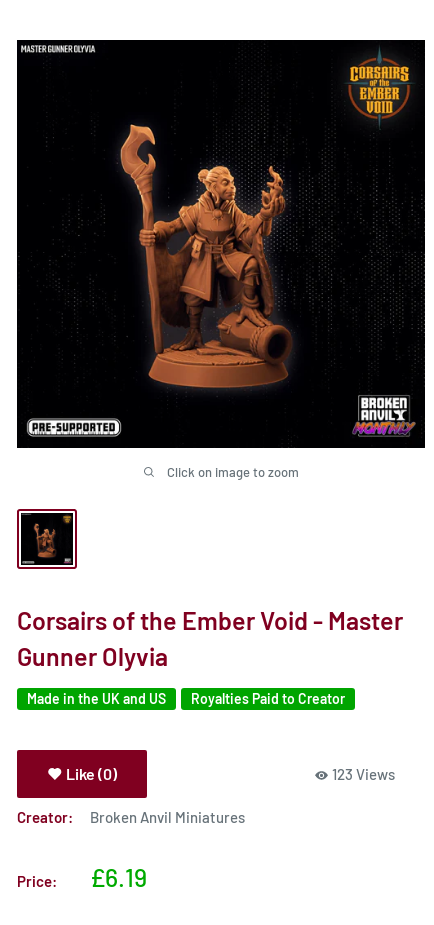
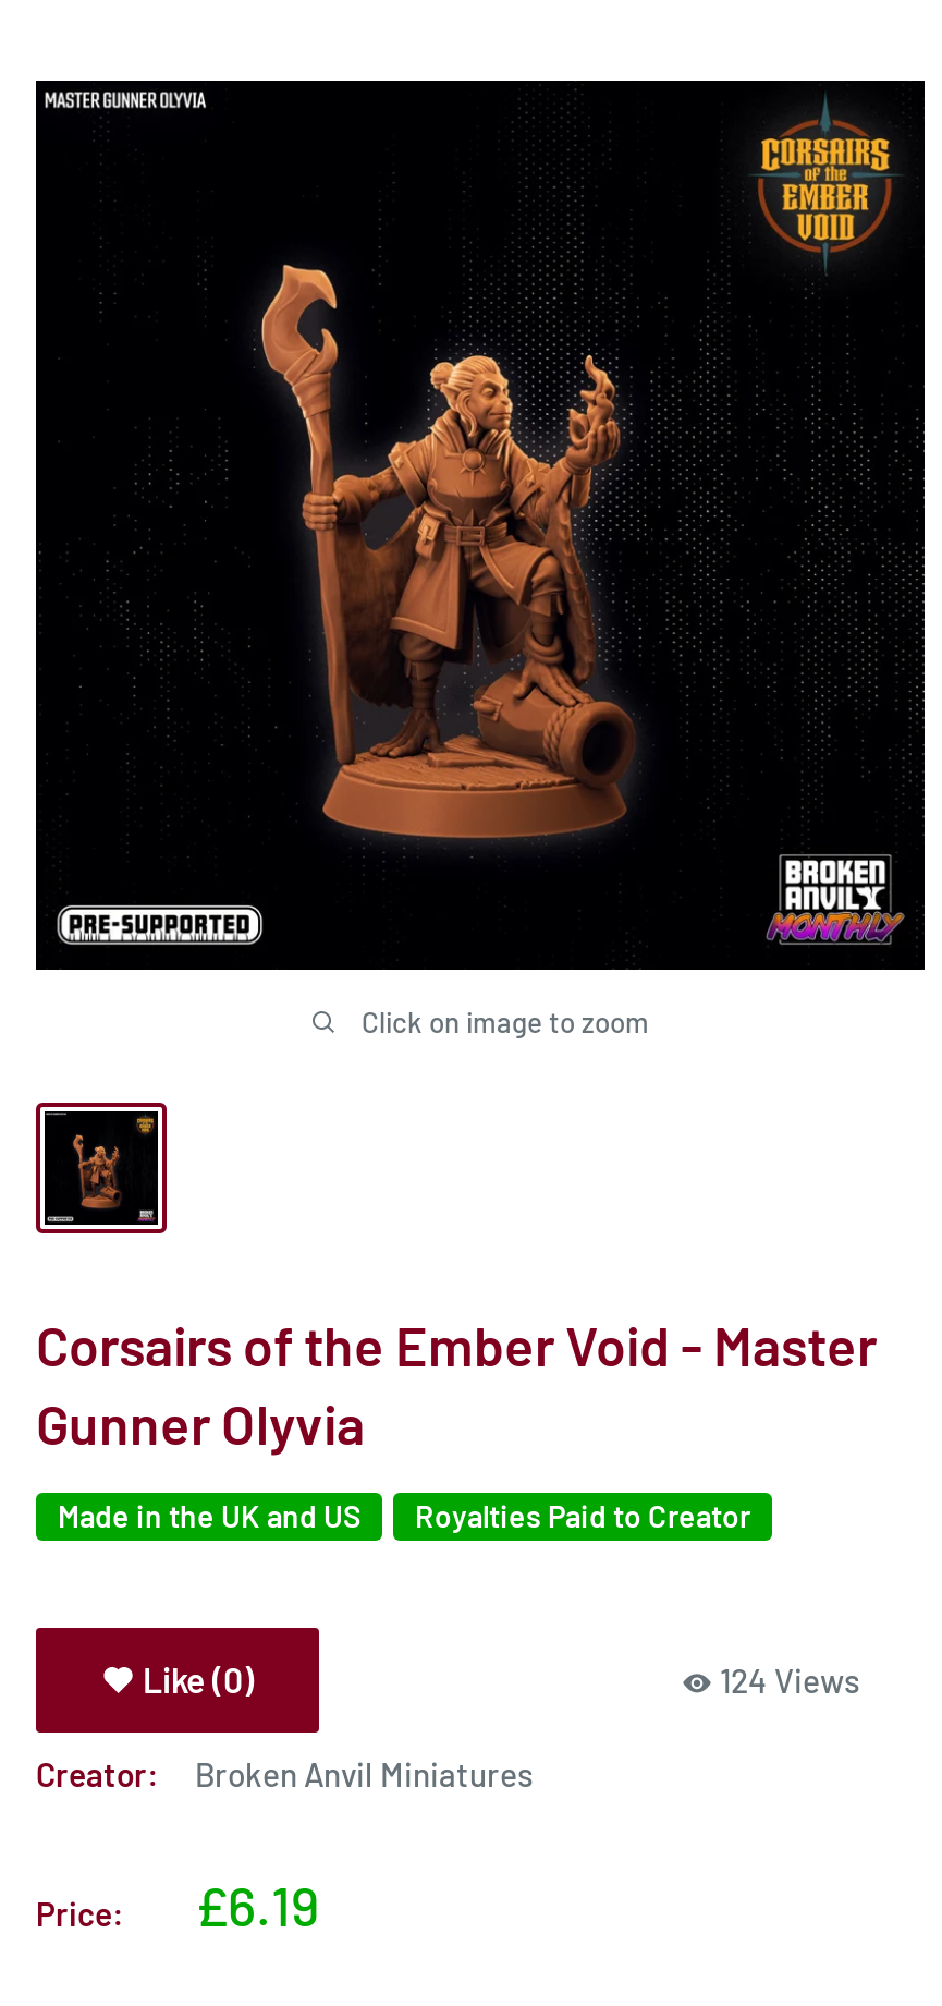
[329,765,395,783] 123 Views -> [713,1661,859,1700] 124 Views

